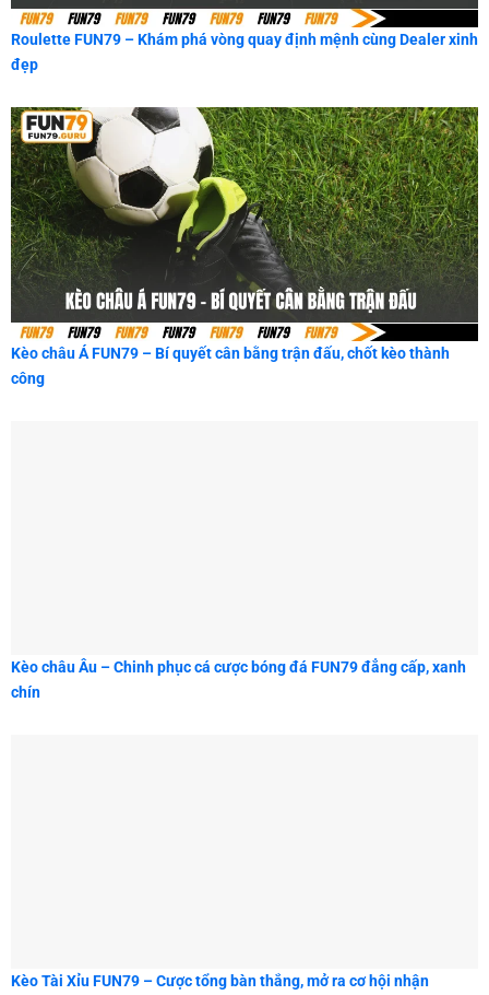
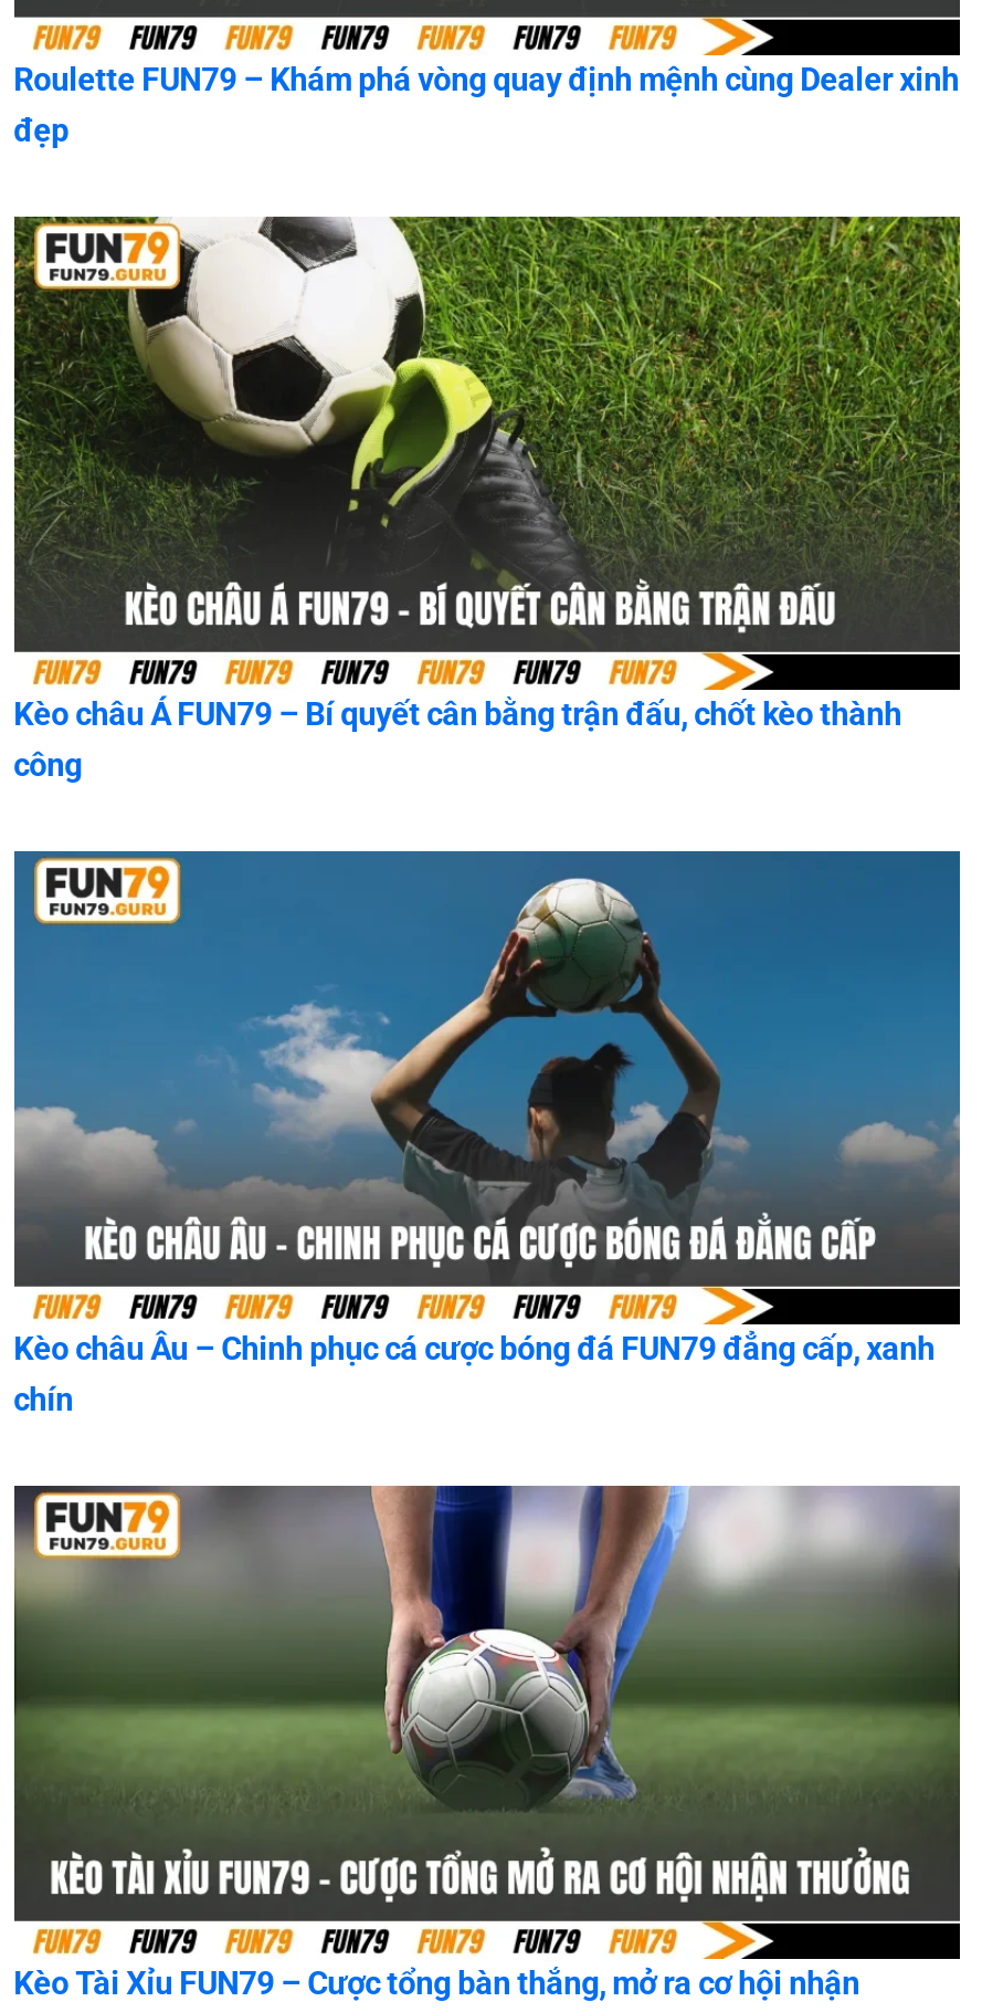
none -> [12,849,962,1327] [image]
none -> [12,1484,962,1961] [image]

